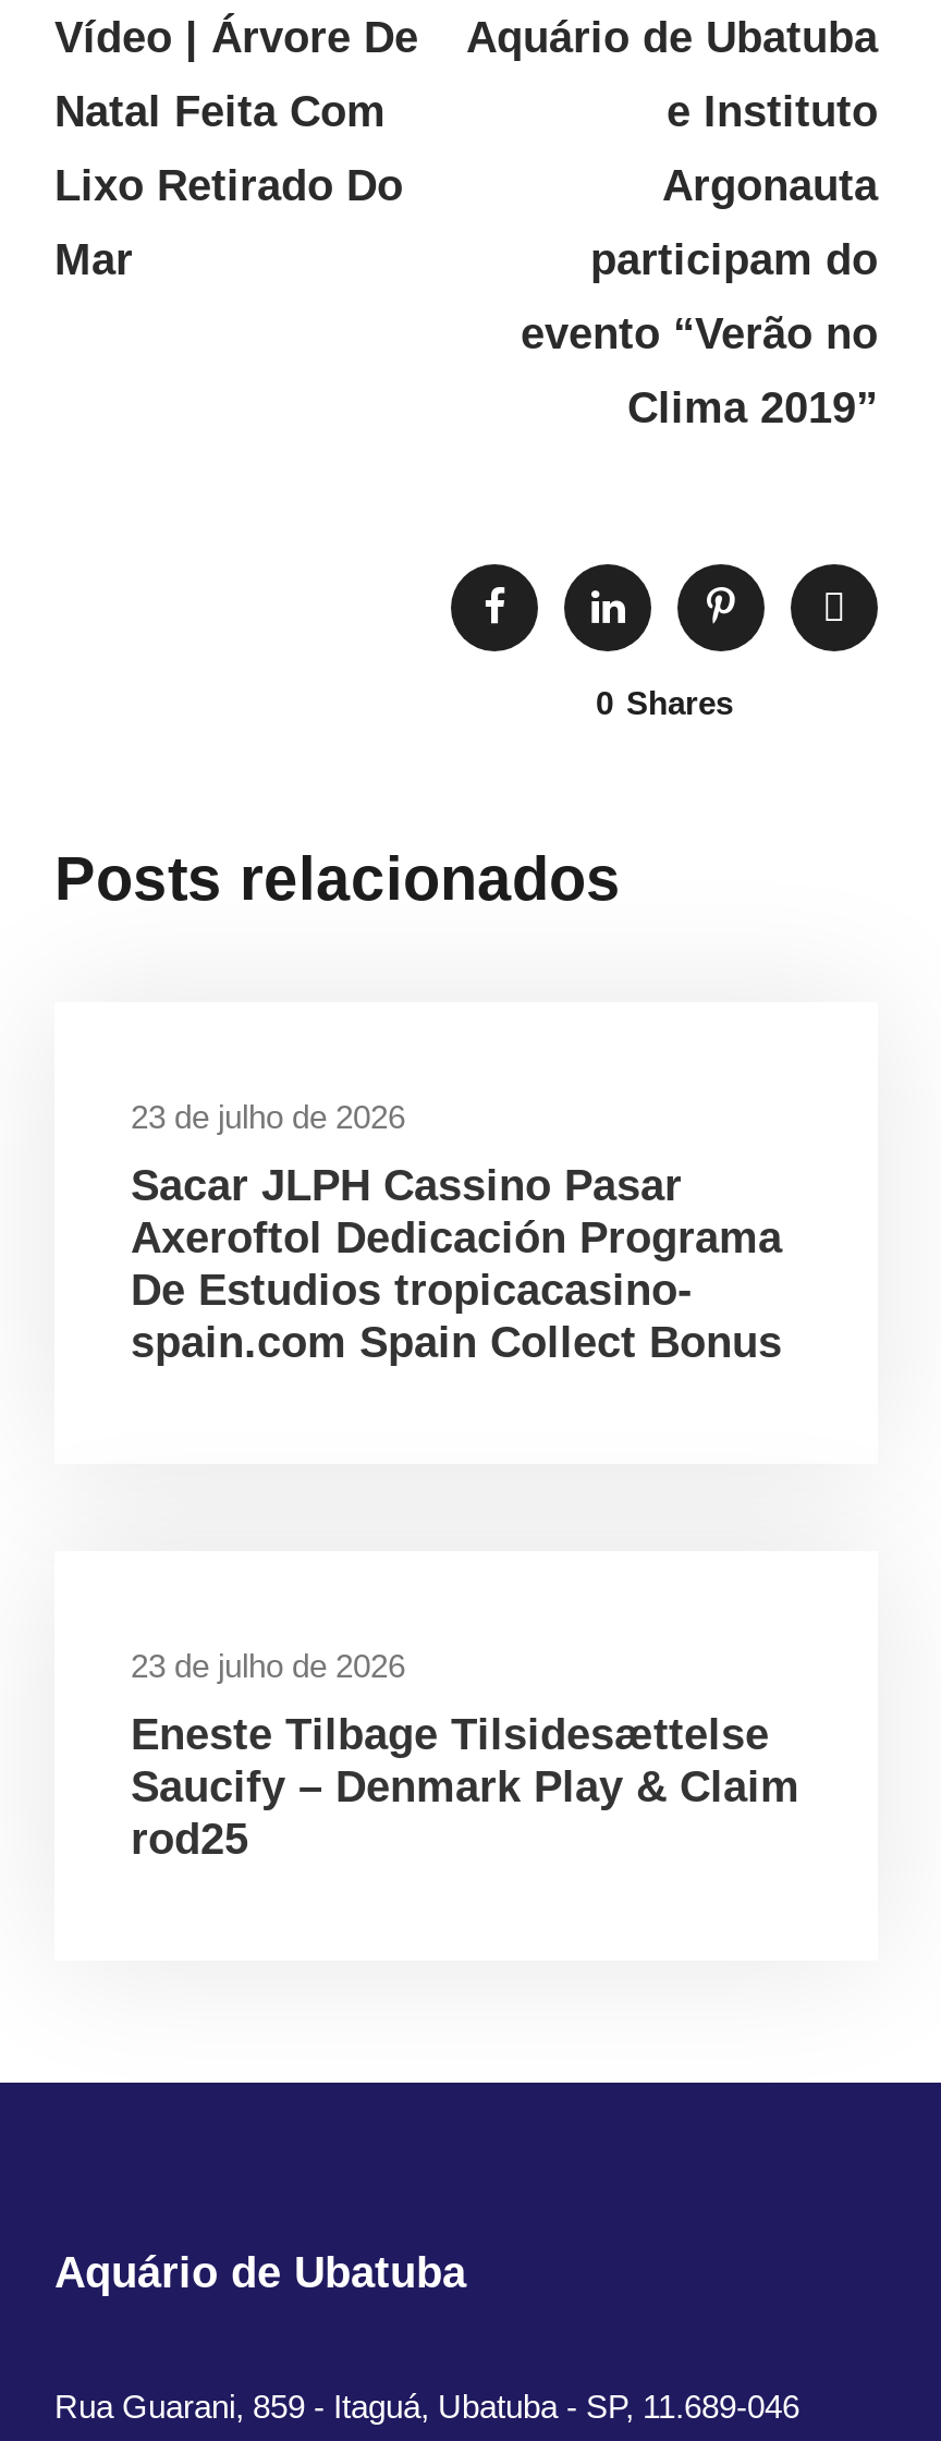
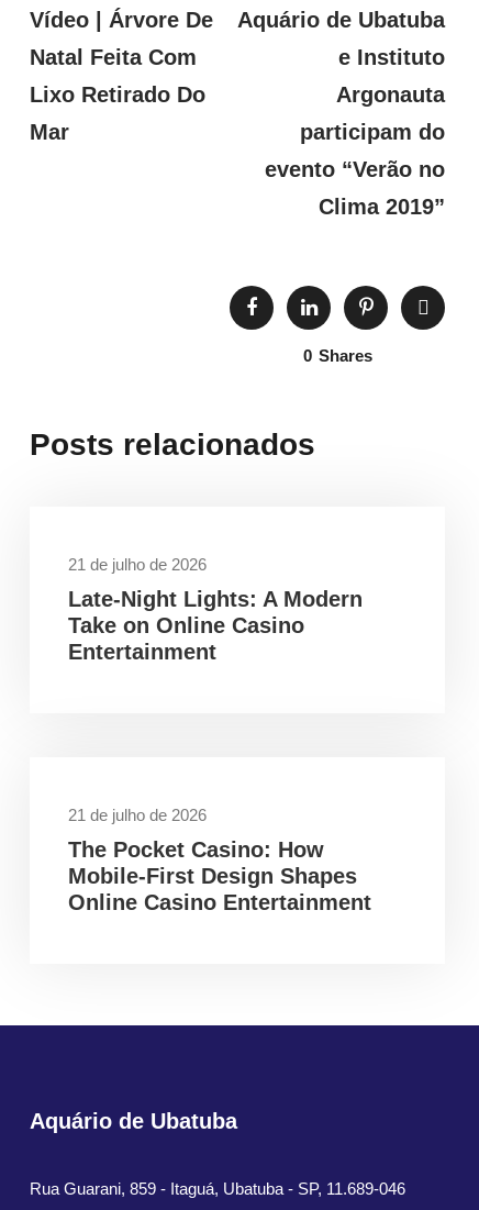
[131,1099,405,1136] 23 de julho de 2026 -> [68,555,207,574] 21 de julho de 2026
[131,1162,782,1367] Sacar JLPH Cassino Pasar | Axeroftol Dedicación Programa | De Estudios tropicacasino- | spain.com Spain Collect Bonus -> [68,587,363,664] Late-Night Lights: A Modern | Take on Online Casino | Entertainment
[131,1648,405,1685] 23 de julho de 2026 -> [68,806,207,825] 21 de julho de 2026
[131,1711,799,1863] Eneste Tilbage Tilsidesættelse | Saucify – Denmark Play & Claim | rod25 -> [68,838,371,915] The Pocket Casino: How | Mobile-First Design Shapes | Online Casino Entertainment

